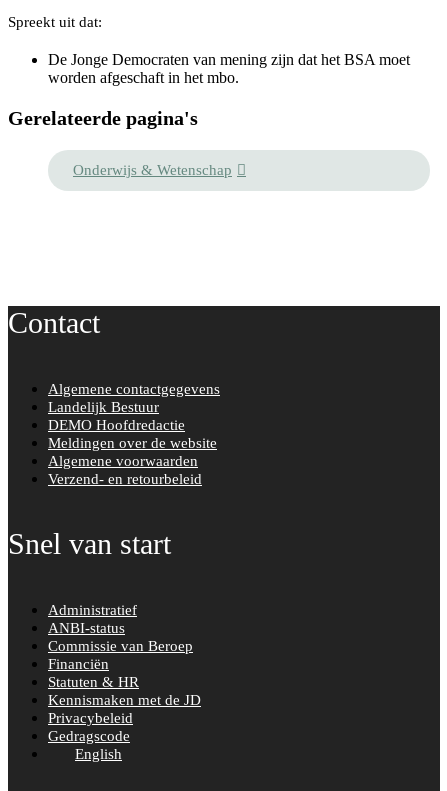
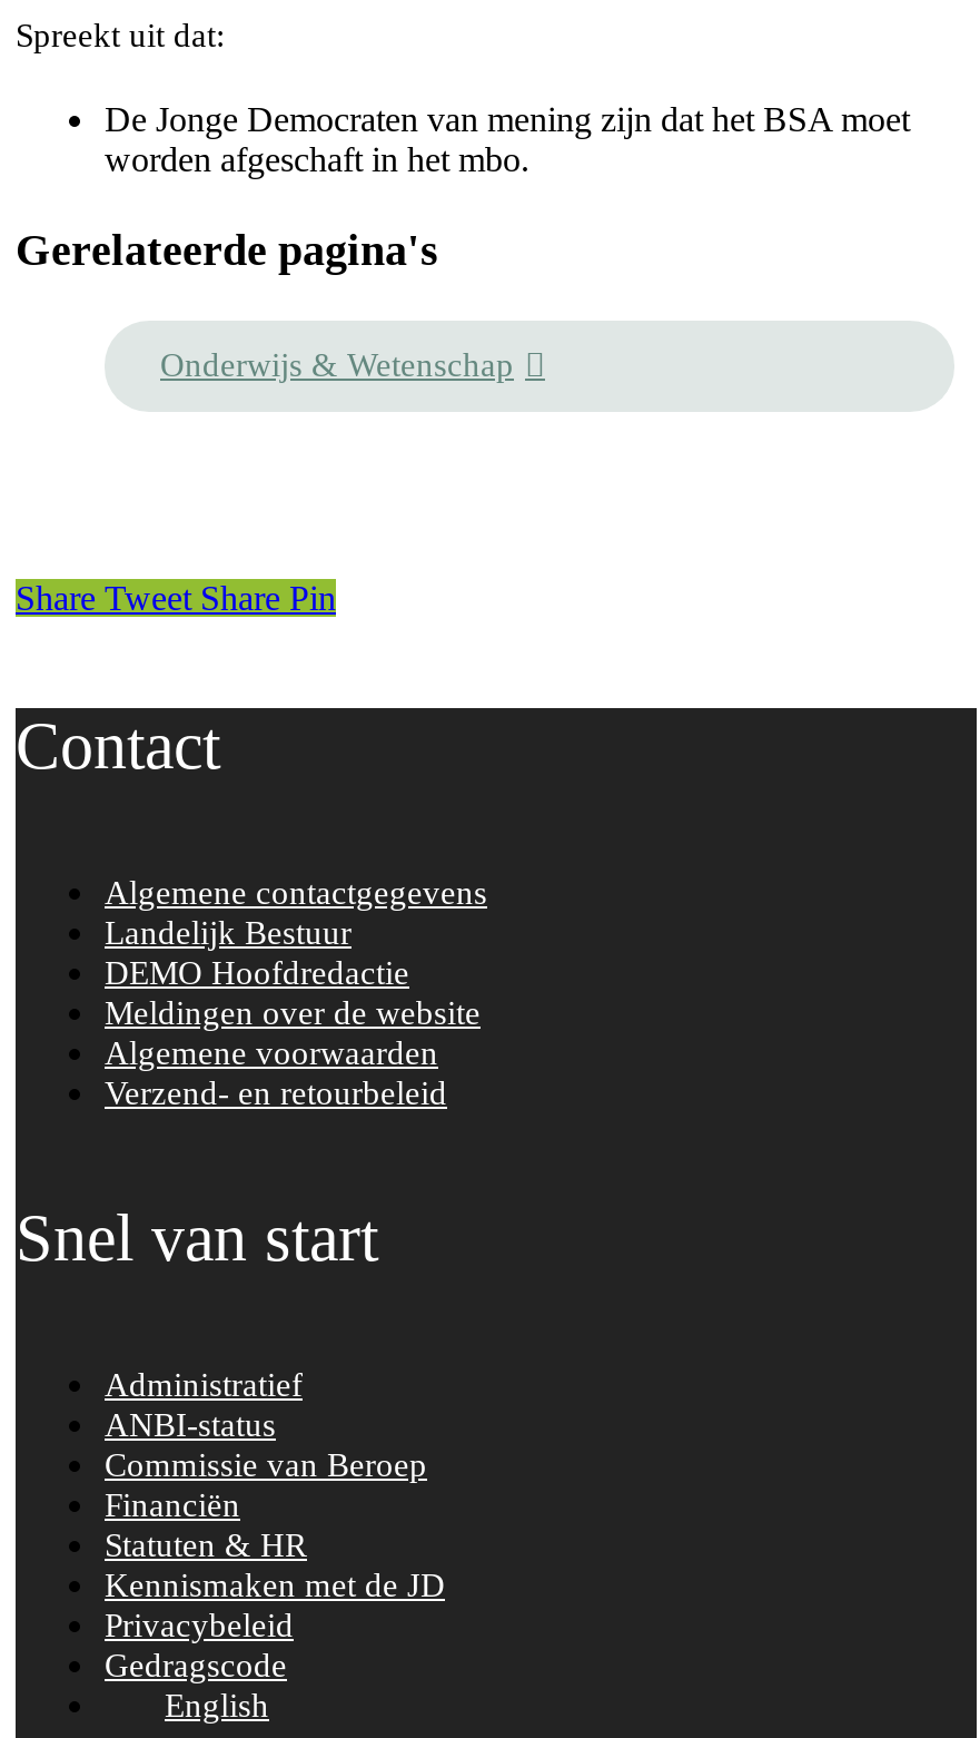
none -> [16,579,336,616] Share Tweet Share Pin

